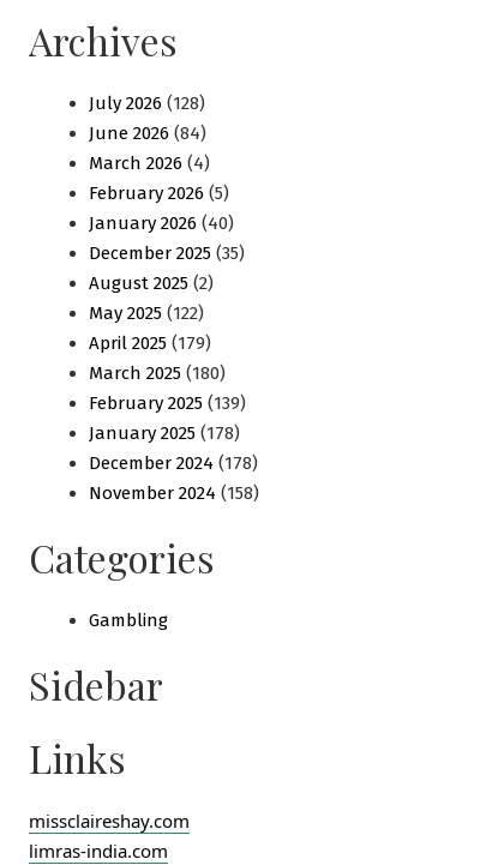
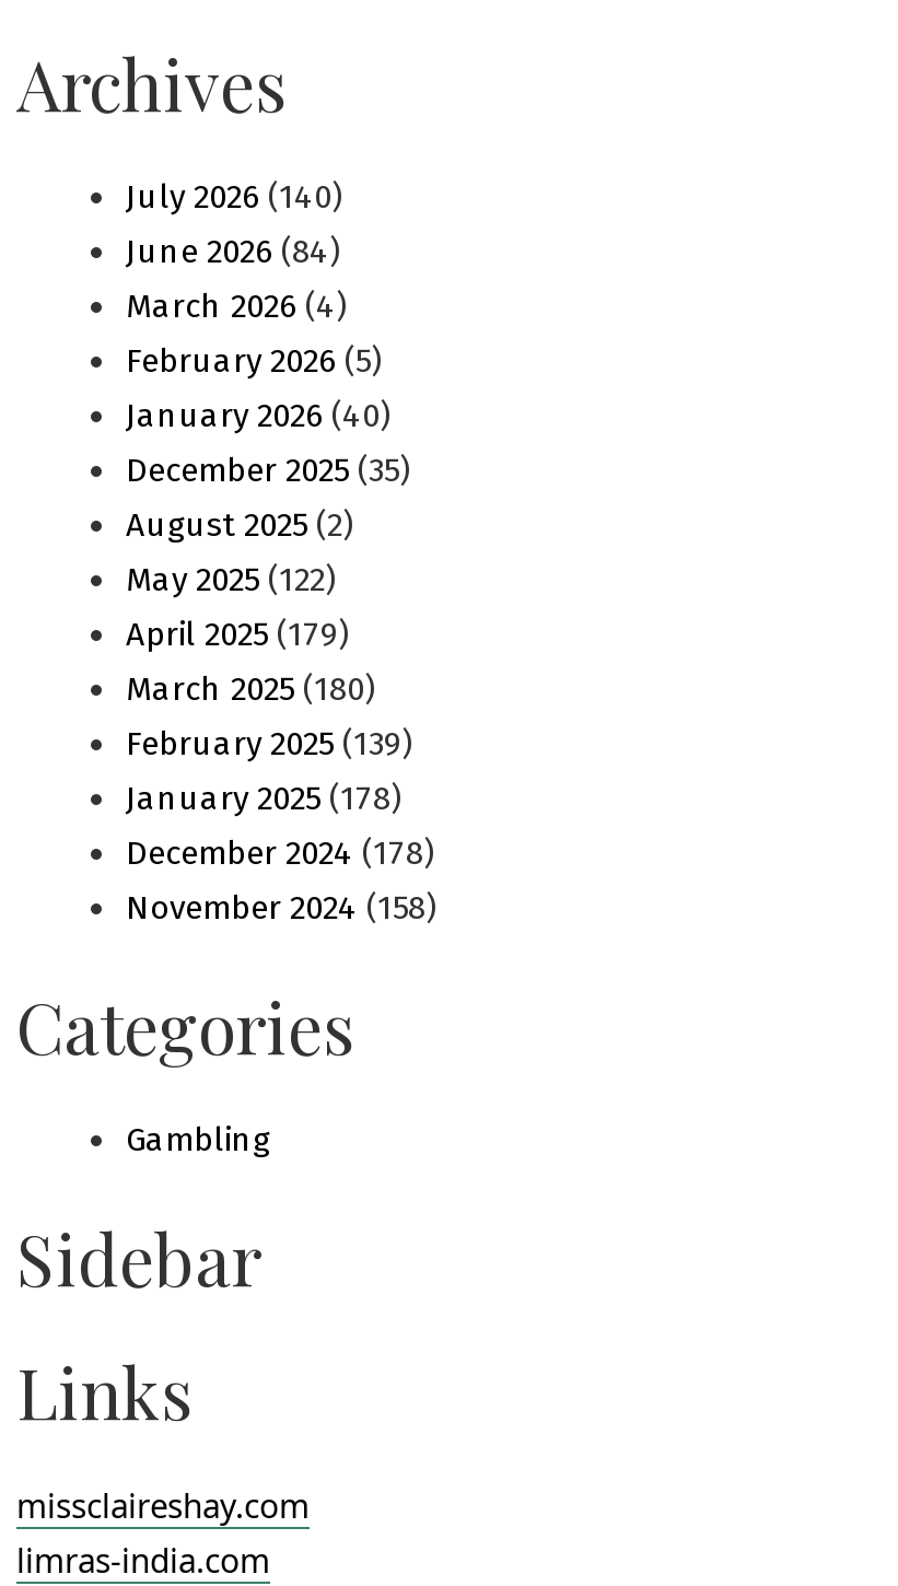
[89,92,205,113] July 2026 (128) -> [126,176,342,216] July 2026 (140)

